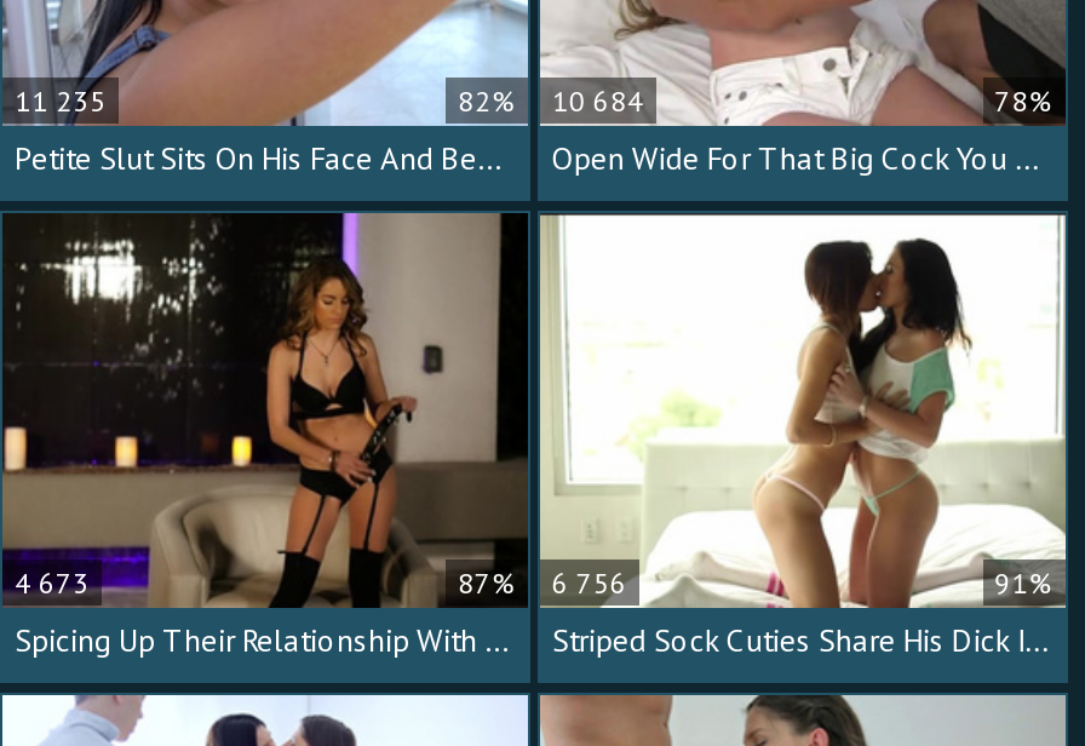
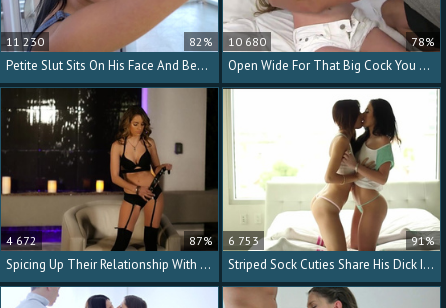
[15,83,107,119] 11 235 -> [6,34,44,49] 11 230
[457,83,644,119] 82% 10 684 -> [189,34,266,49] 82% 10 680
[15,565,90,601] 4 673 -> [6,233,37,248] 4 672
[457,565,627,601] 87% 6 756 -> [189,233,259,248] 87% 6 753

